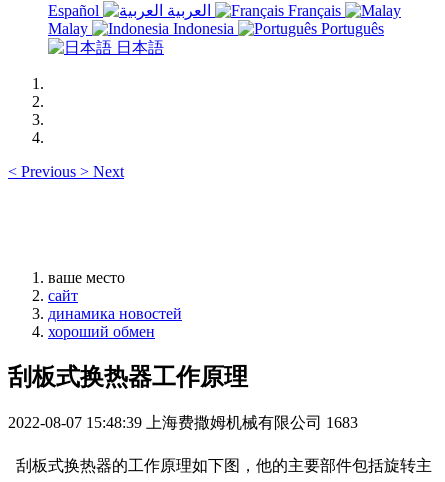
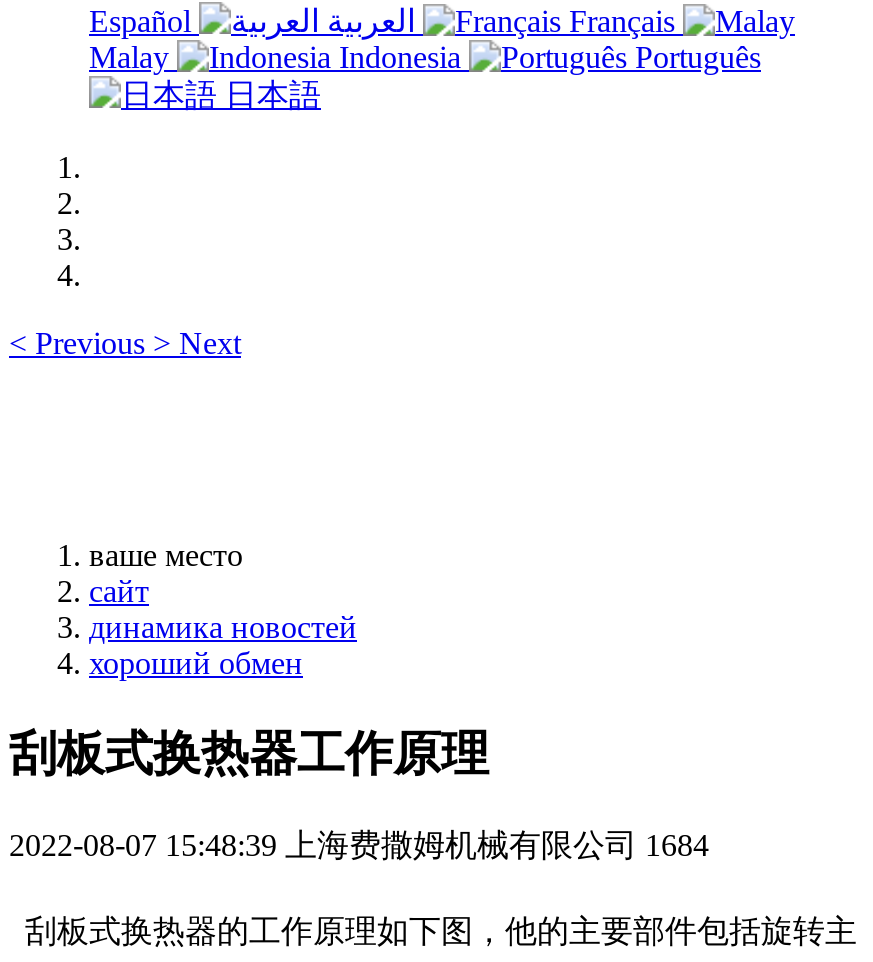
[8,414,358,431] 2022-08-07 15:48:39 上海费撒姆机械有限公司 1683 -> [9,828,709,862] 2022-08-07 15:48:39 上海费撒姆机械有限公司 1684

